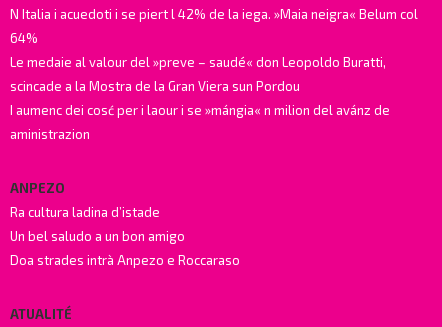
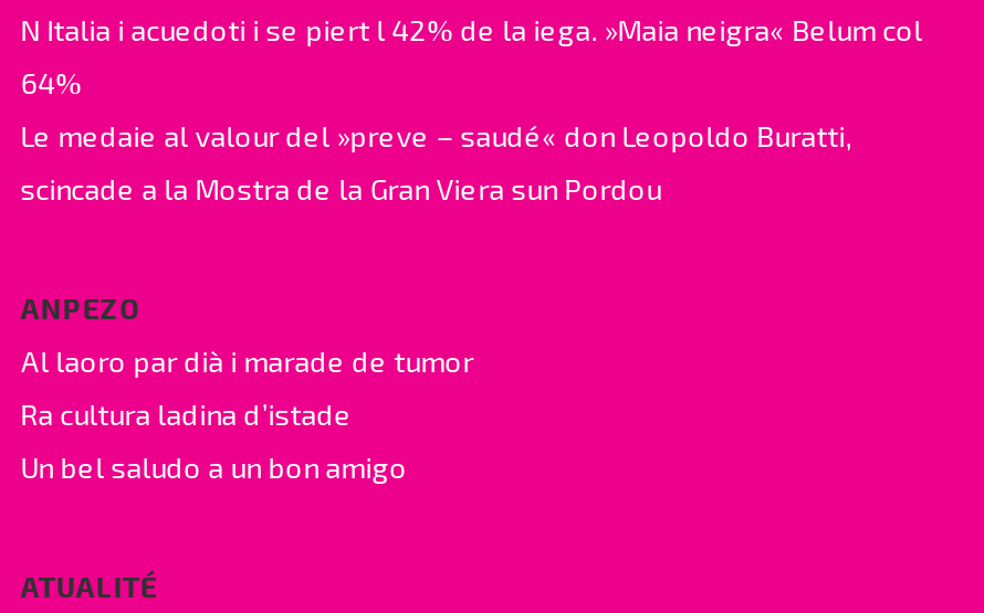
[10,102,390,142] I aumenc dei cosć per i laour i se »mángia« n milion del avánz de | aministrazion -> none
none -> [20,343,474,378] Al laoro par dià i marade de tumor
[10,252,240,268] Doa strades intrà Anpezo e Roccaraso -> none

